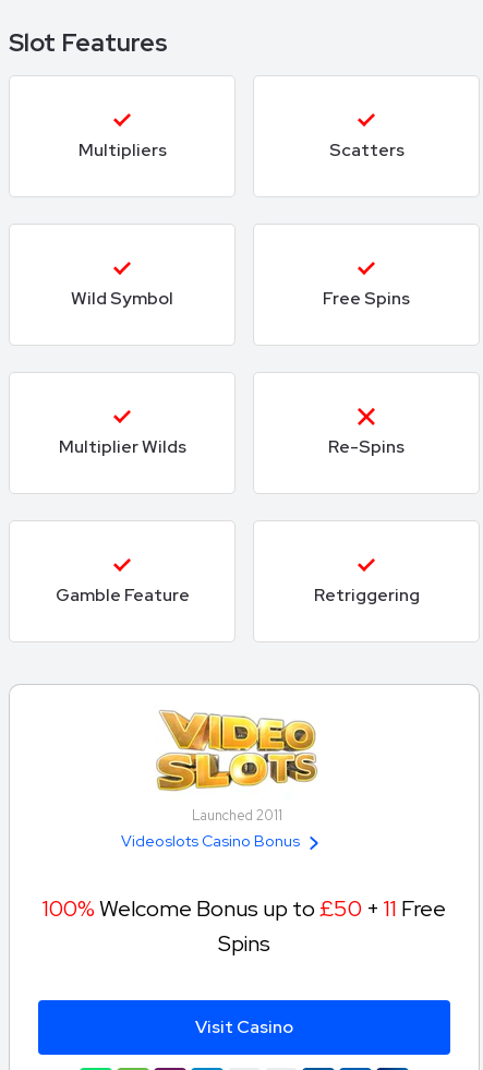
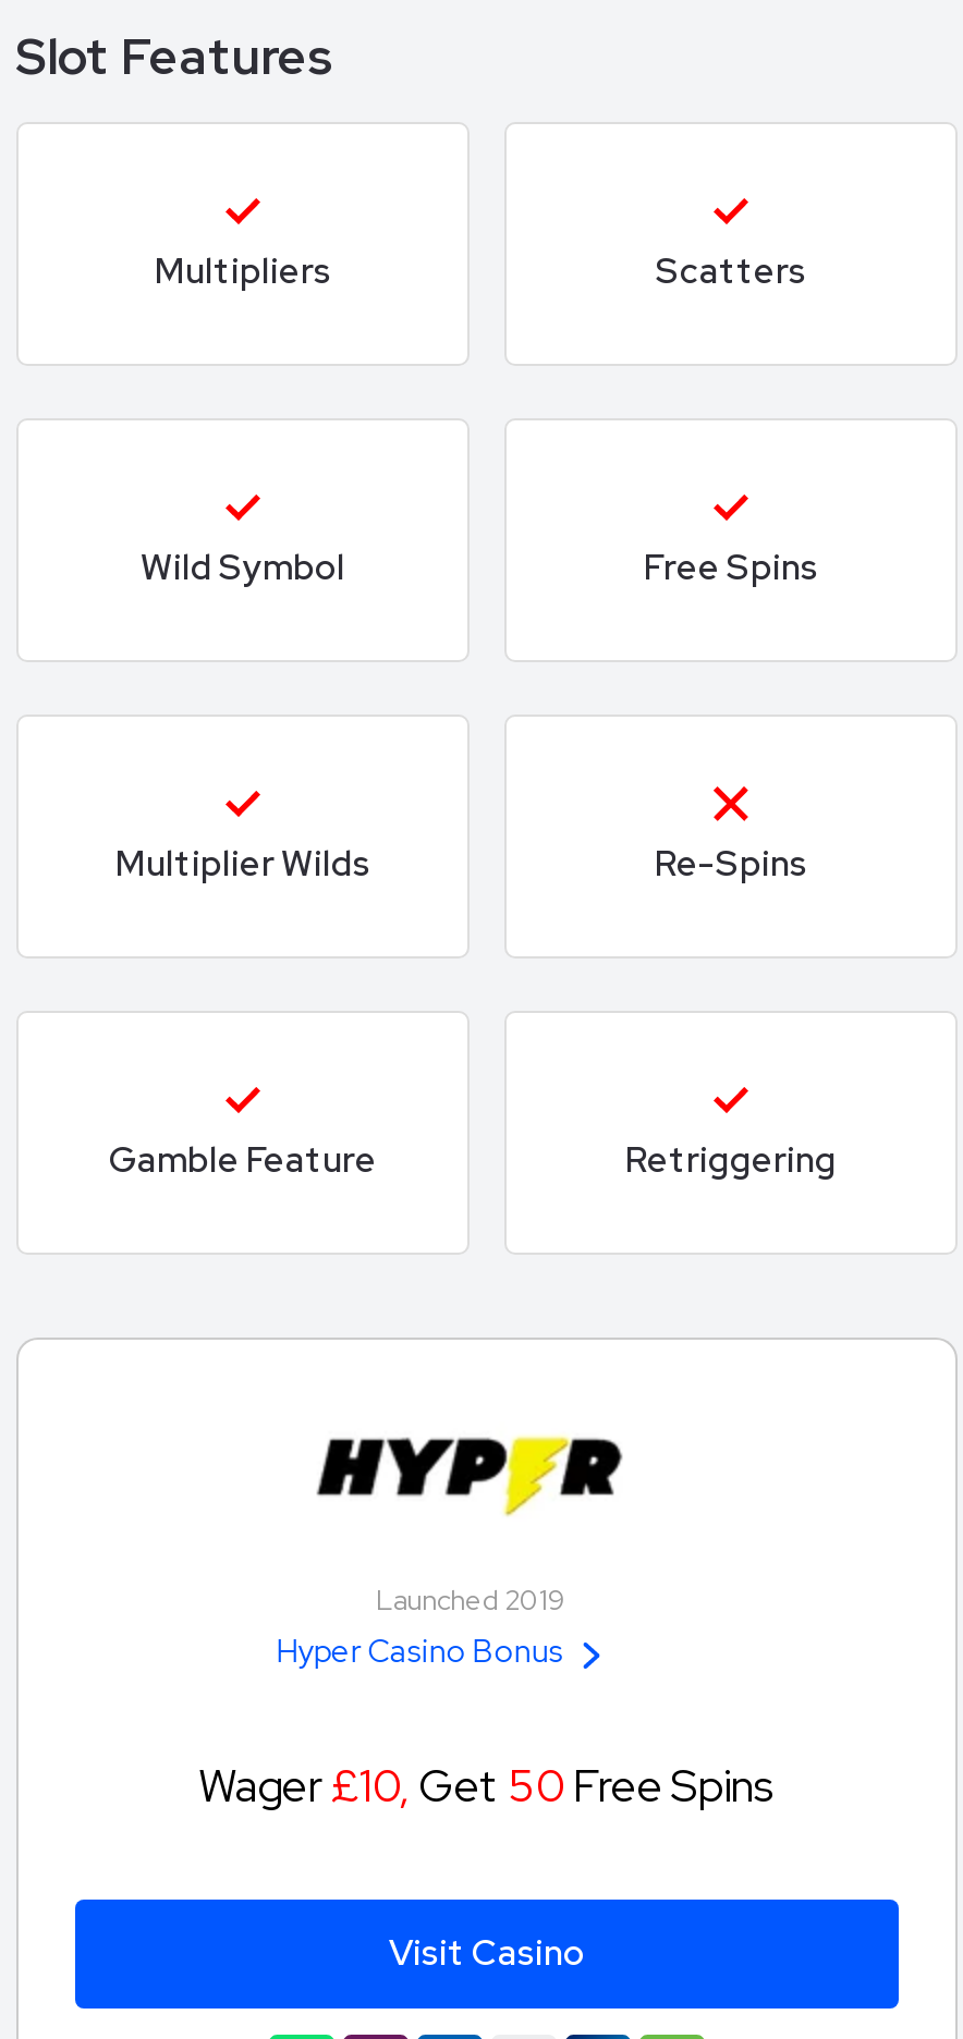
[121,710,318,851] [image] | Launched 2011 | Videoslots Casino Bonus -> [276,1396,629,1672] [image] | Launched 2019 | Hyper Casino Bonus
[43,893,446,957] 100% Welcome Bonus up to £50 + 11 Free | Spins -> [198,1755,776,1814] Wager£10, Get 50 Free Spins

